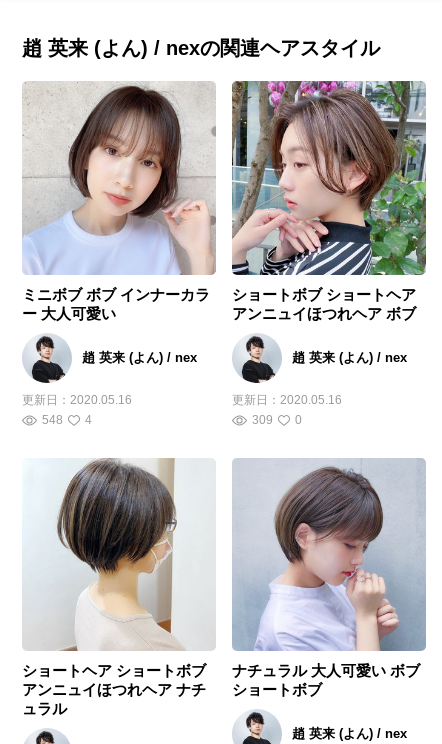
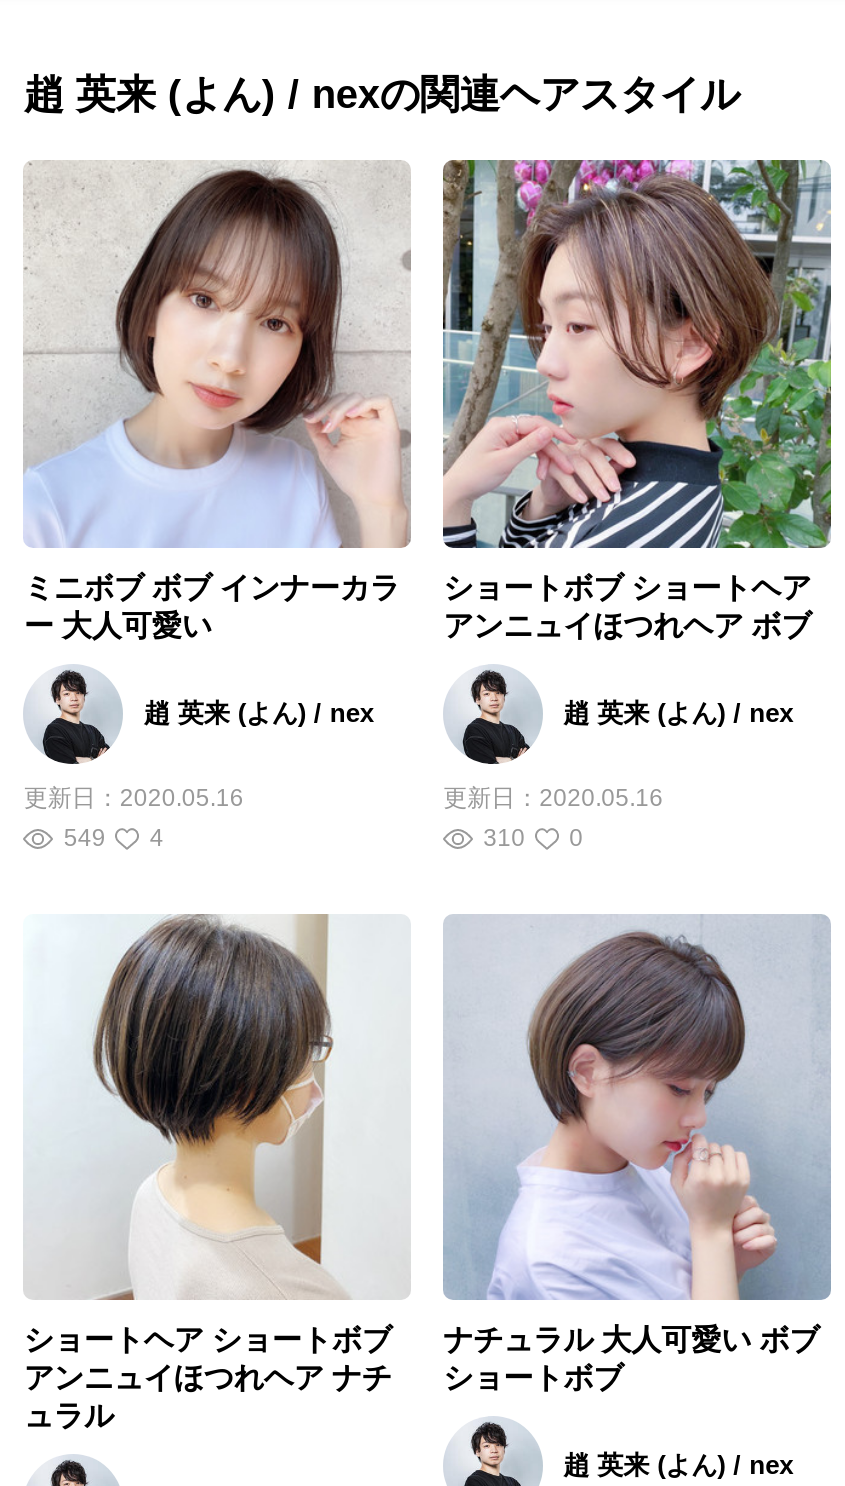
[42,413,92,427] 548 4 -> [64,823,164,851] 549 4
[252,413,302,427] 309 0 -> [483,823,583,851] 310 0

